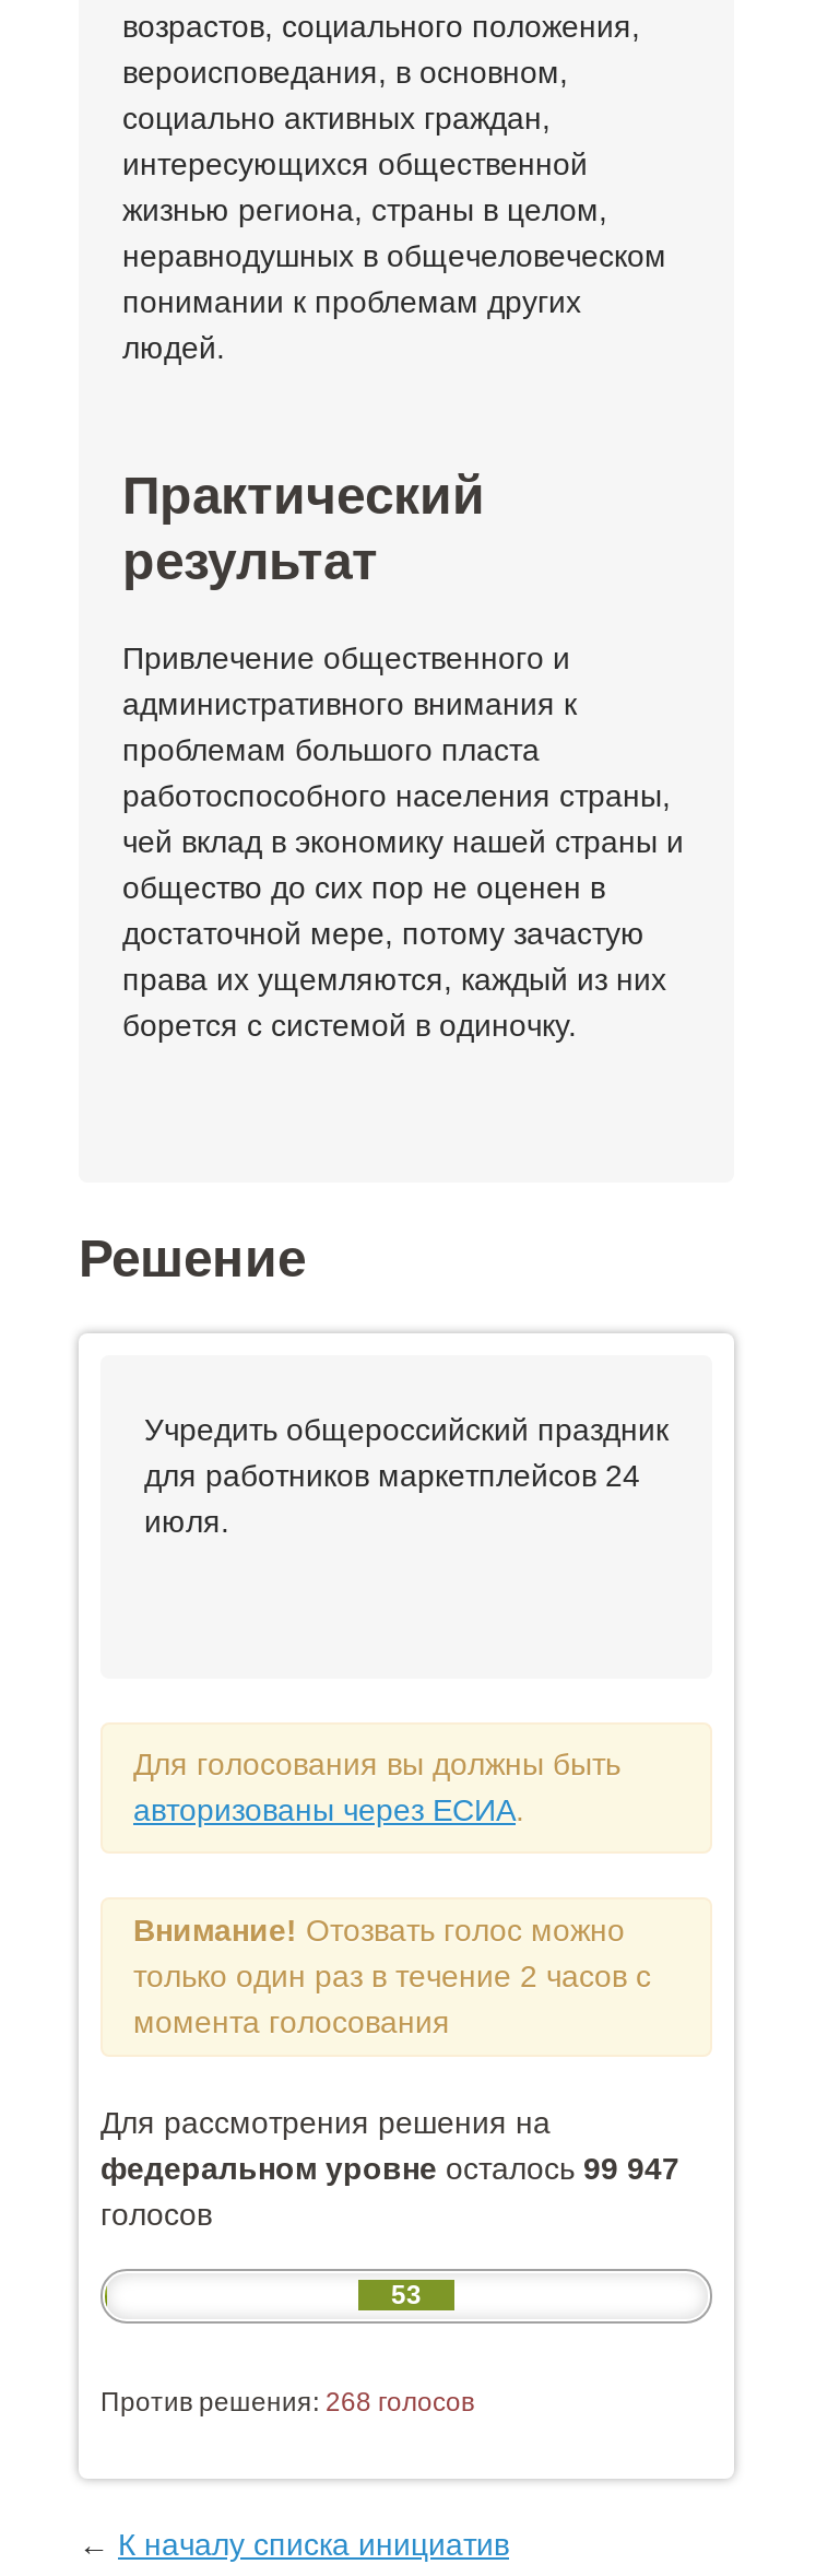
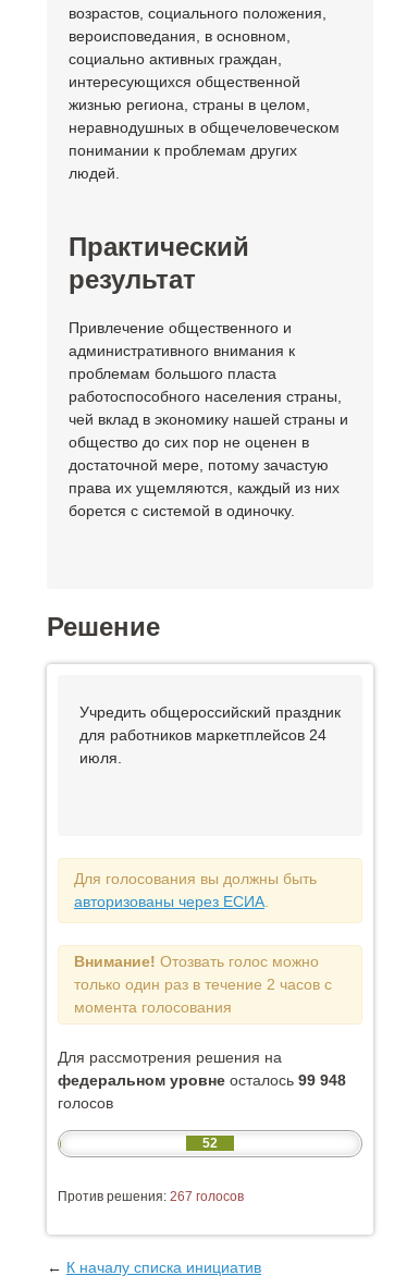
[100,2151,679,2186] федеральном уровне осталось 99 947 -> [58,1071,346,1089] федеральном уровне осталось 99 948
[391,2280,422,2310] 53 -> [202,1136,218,1151] 52
[100,2387,474,2418] Против решения: 268 голосов -> [58,1189,244,1204] Против решения: 267 голосов

